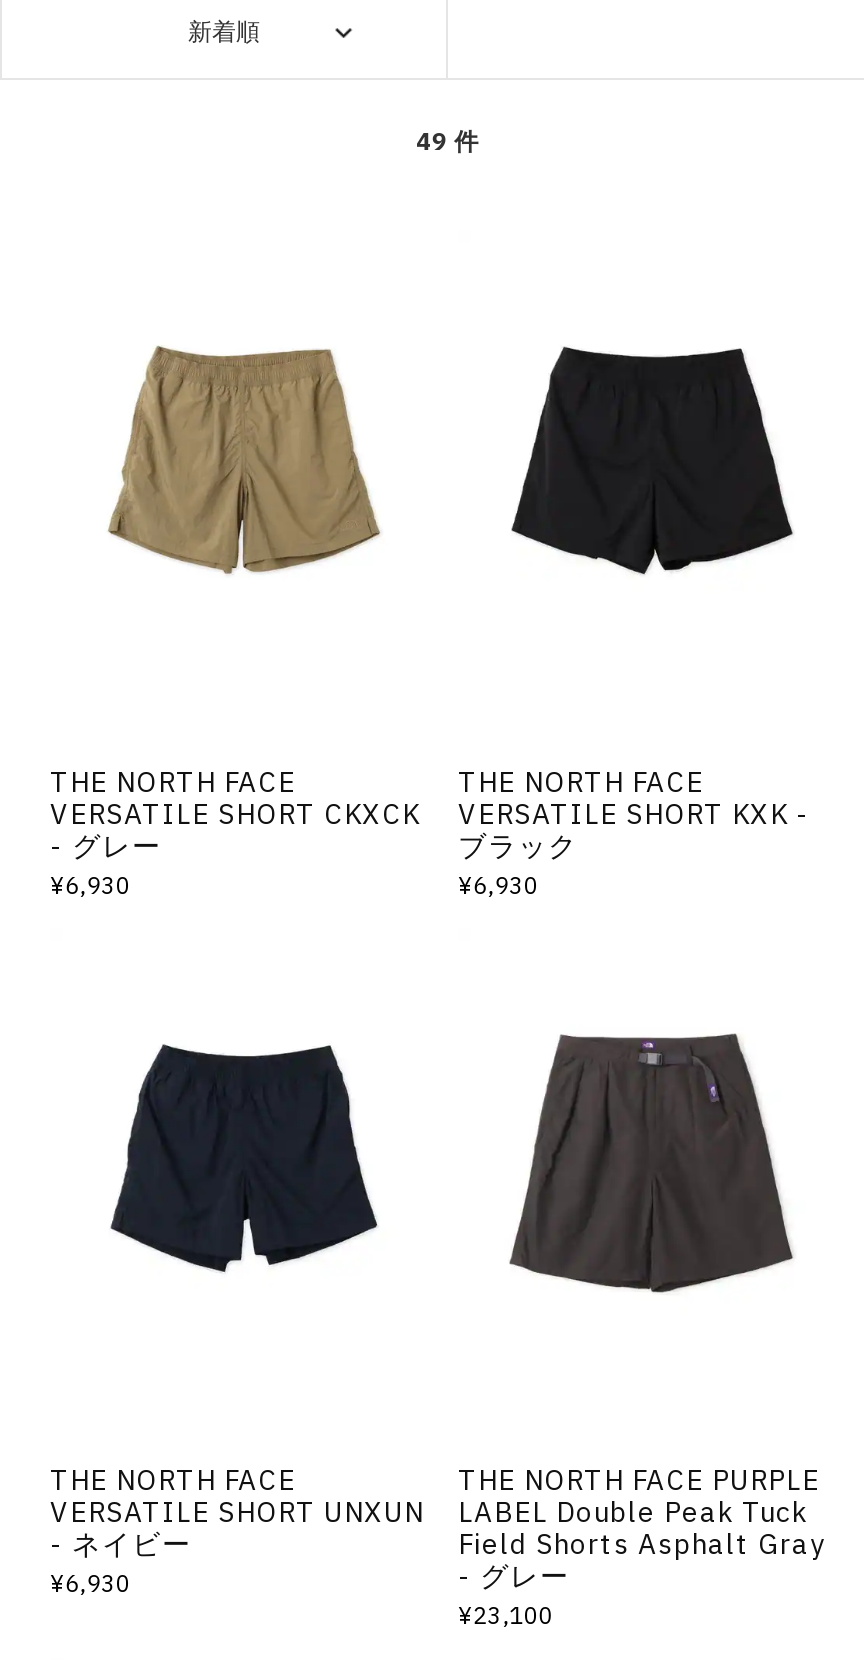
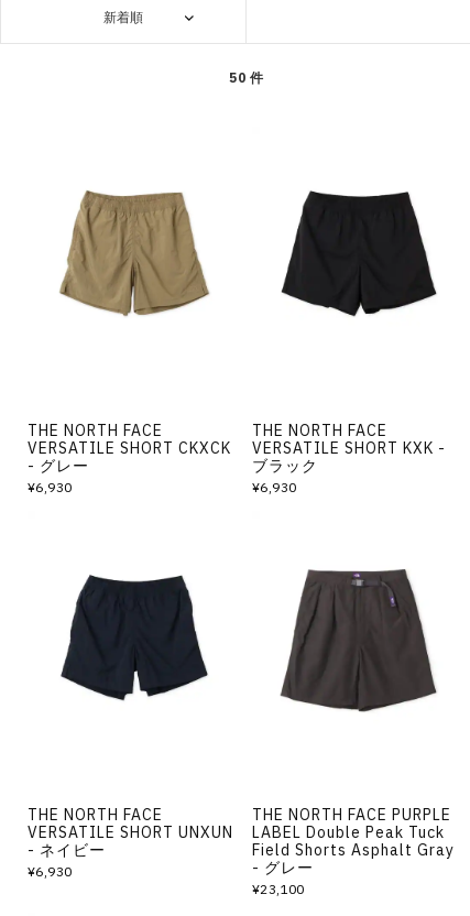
[417,126,479,156] 49 件 -> [229,69,264,86] 50 件

